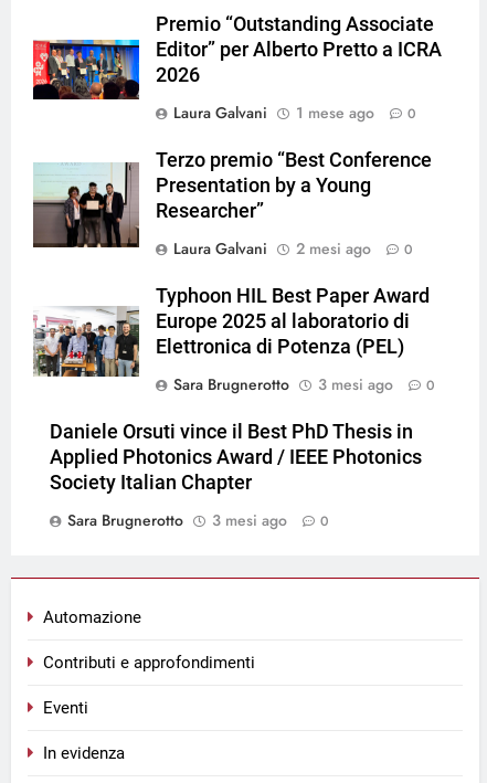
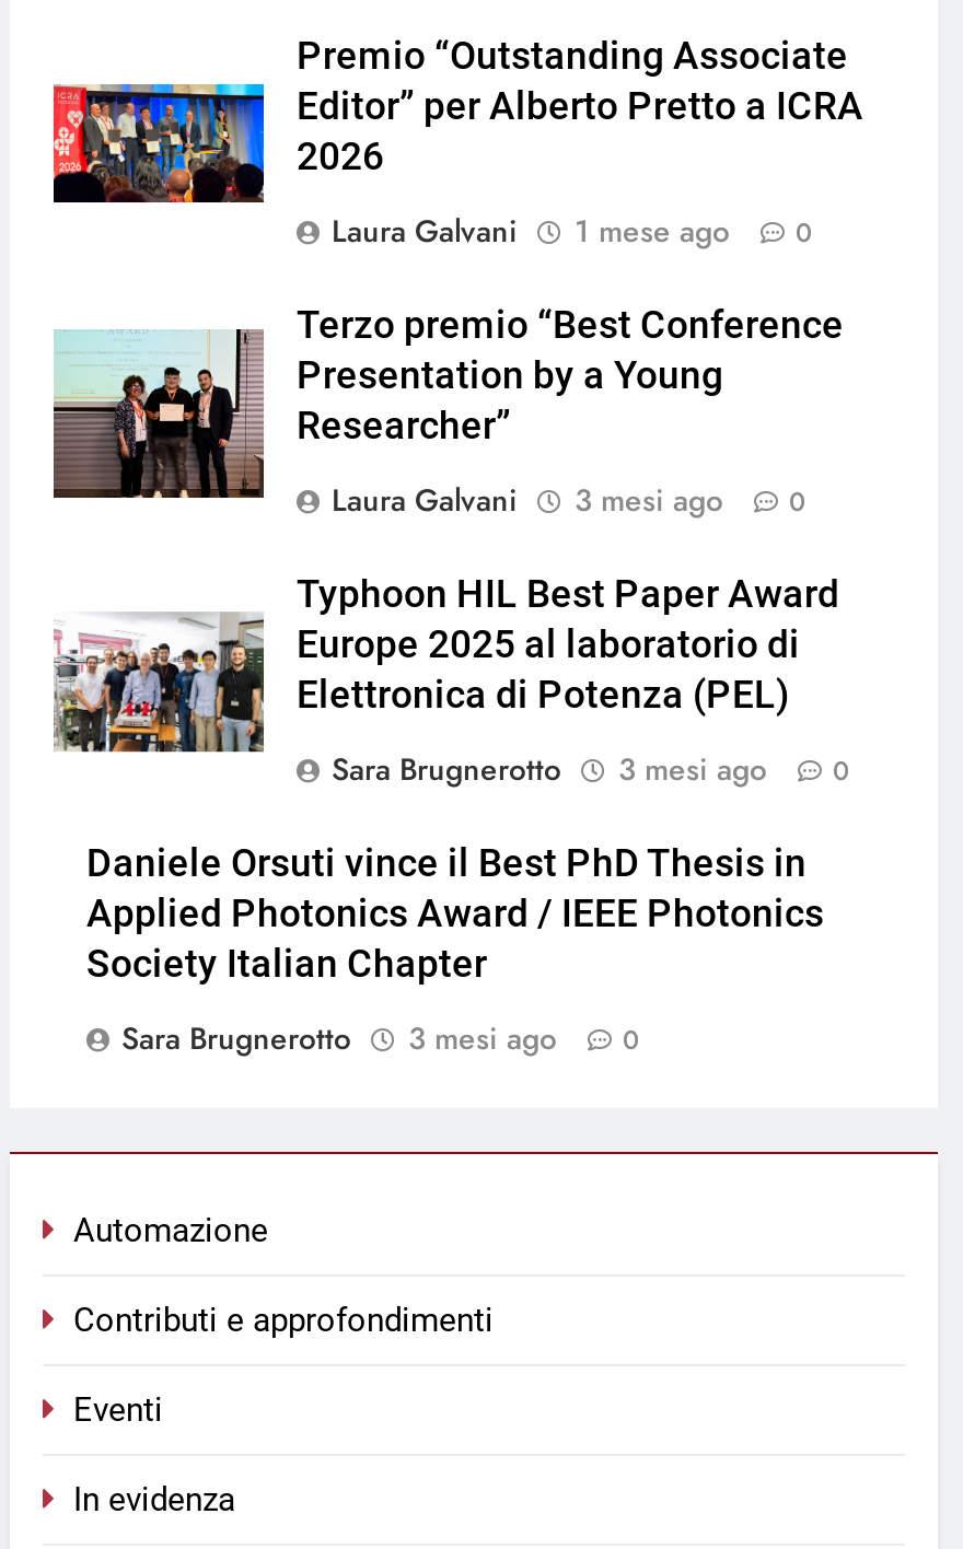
[173,238,413,260] Laura Galvani 2 mesi ago 0 -> [332,478,807,522] Laura Galvani 3 mesi ago 0

